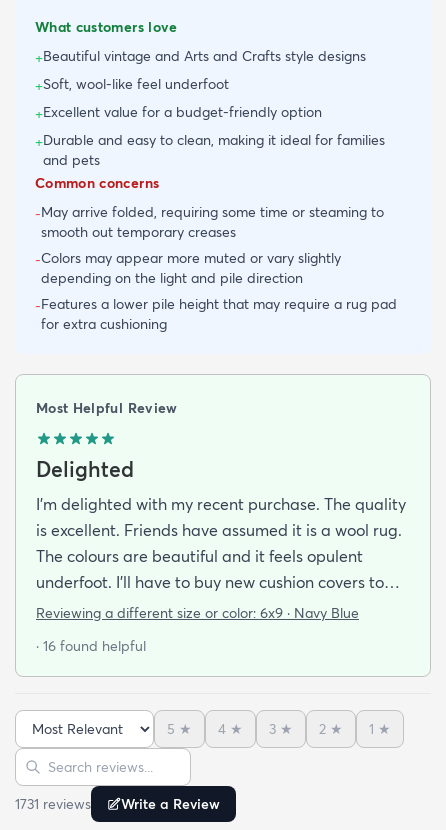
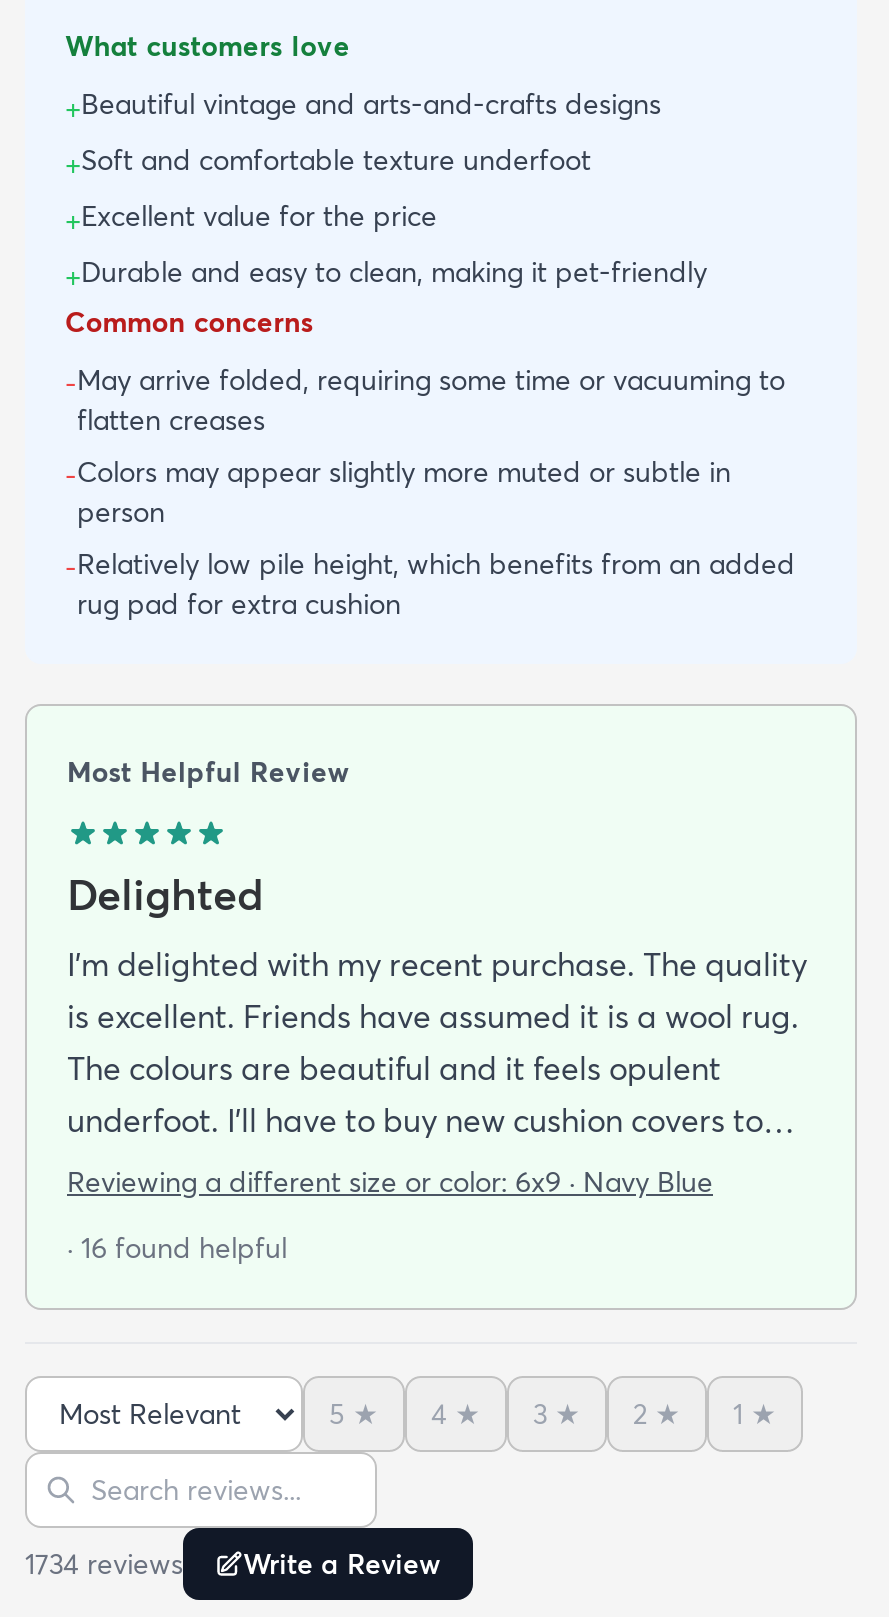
[35,47,385,169] +Beautiful vintage and Arts and Crafts style designs | +Soft, wool-like feel underfoot | +Excellent value for a budget-friendly option | +Durable and easy to clean, making it ideal for families | and pets -> [65,86,707,294] +Beautiful vintage and arts-and-crafts designs | +Soft and comfortable texture underfoot | +Excellent value for the price | +Durable and easy to clean, making it pet-friendly
[35,203,397,333] -May arrive folded, requiring some time or steaming to | smooth out temporary creases | -Colors may appear more muted or vary slightly | depending on the light and pile direction | -Features a lower pile height that may require a rug pad | for extra cushioning -> [65,362,795,622] -May arrive folded, requiring some time or vacuuming to | flatten creases | -Colors may appear slightly more muted or subtle in | person | -Relatively low pile height, which benefits from an added | rug pad for extra cushion
[15,795,220,813] 1731 reviews Write a Review -> [25,1546,441,1582] 1734 reviews Write a Review

